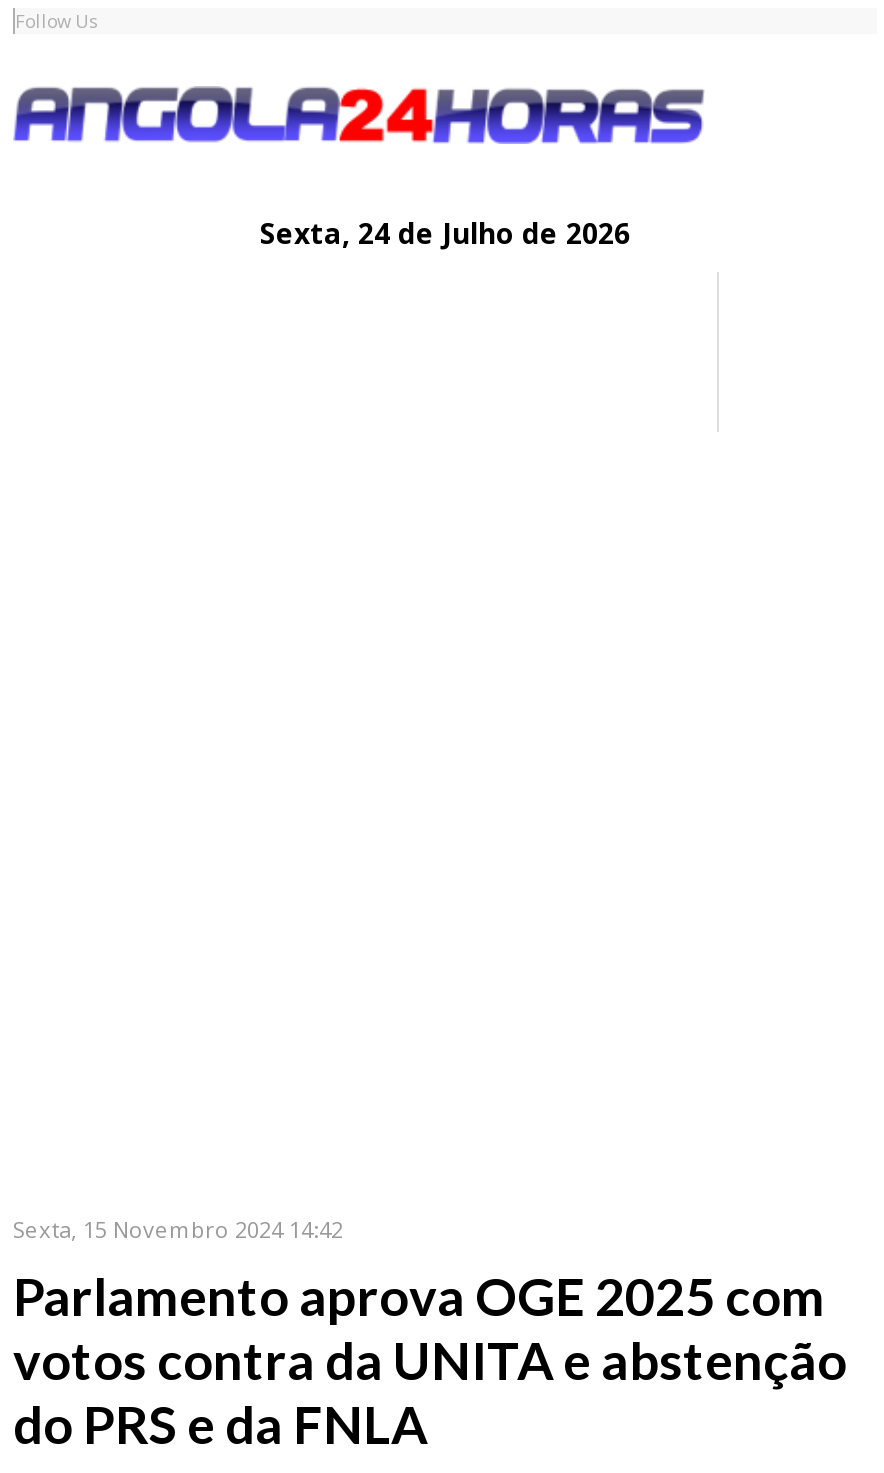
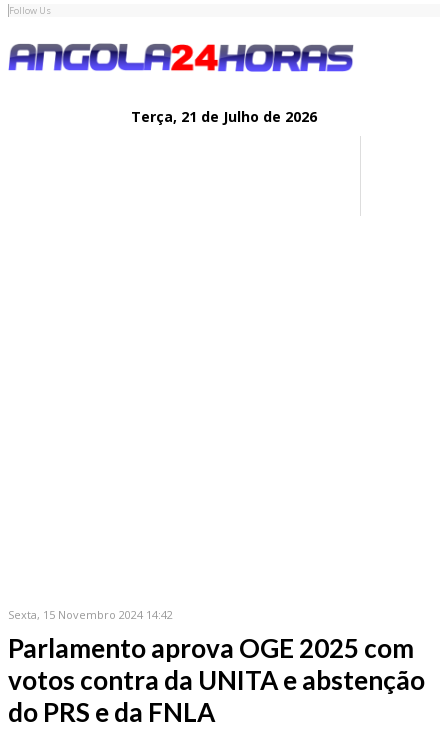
[260,214,630,252] Sexta, 24 de Julho de 2026 -> [131,107,317,126] Terça, 21 de Julho de 2026

